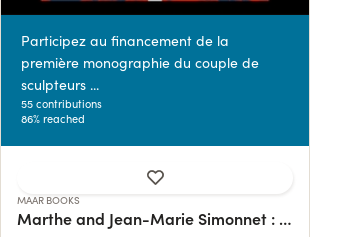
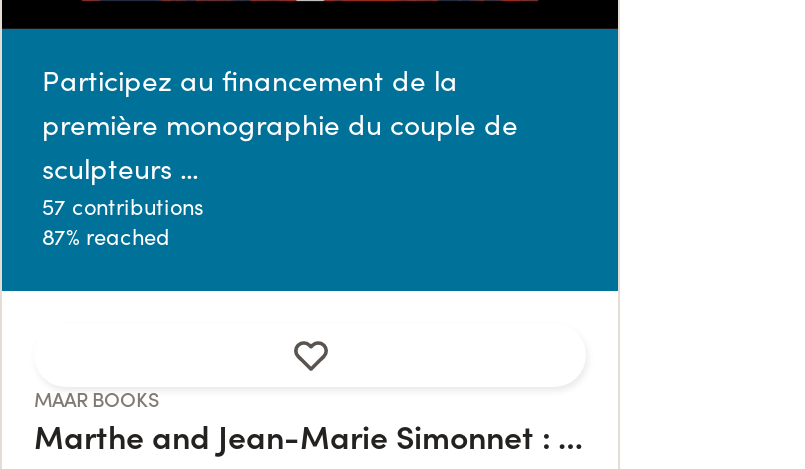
[21,96,102,111] 55 contributions -> [42,192,204,222] 57 contributions
[21,111,85,126] 86% reached -> [42,222,170,252] 87% reached

